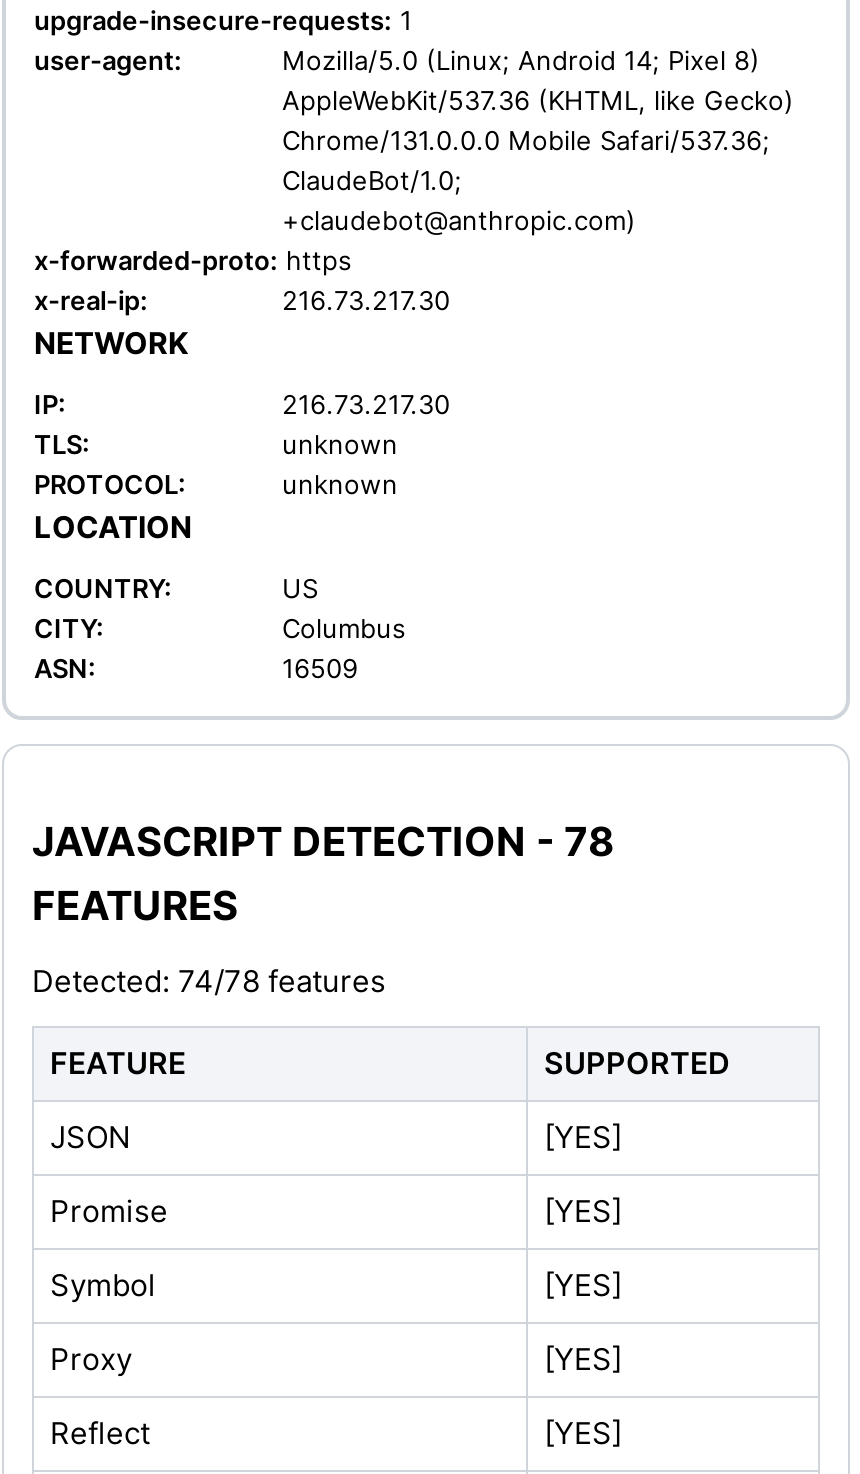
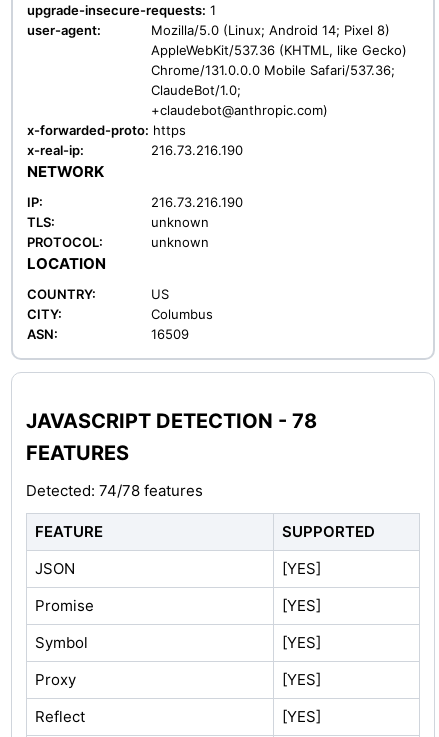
[282,284,450,316] 216.73.217.30 -> [151,142,243,158] 216.73.216.190
[282,388,450,420] 216.73.217.30 -> [151,194,243,210] 216.73.216.190

